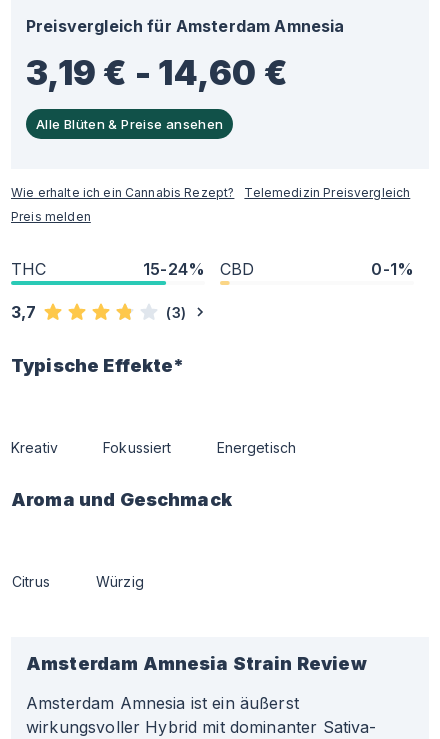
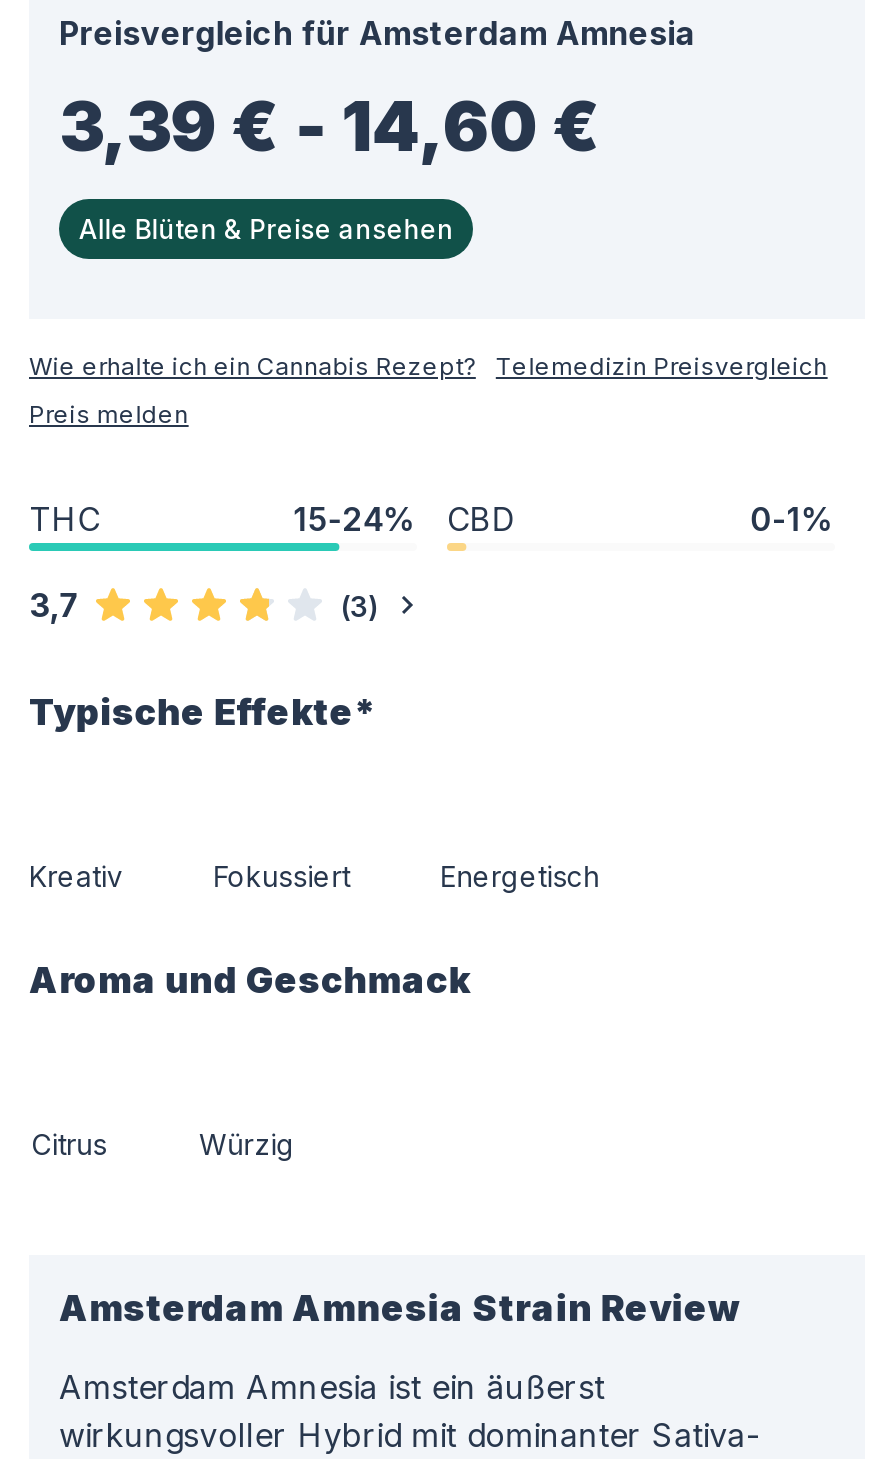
[26,52,288,93] 3,19 € - 14,60 € -> [59,85,601,167] 3,39 € - 14,60 €

